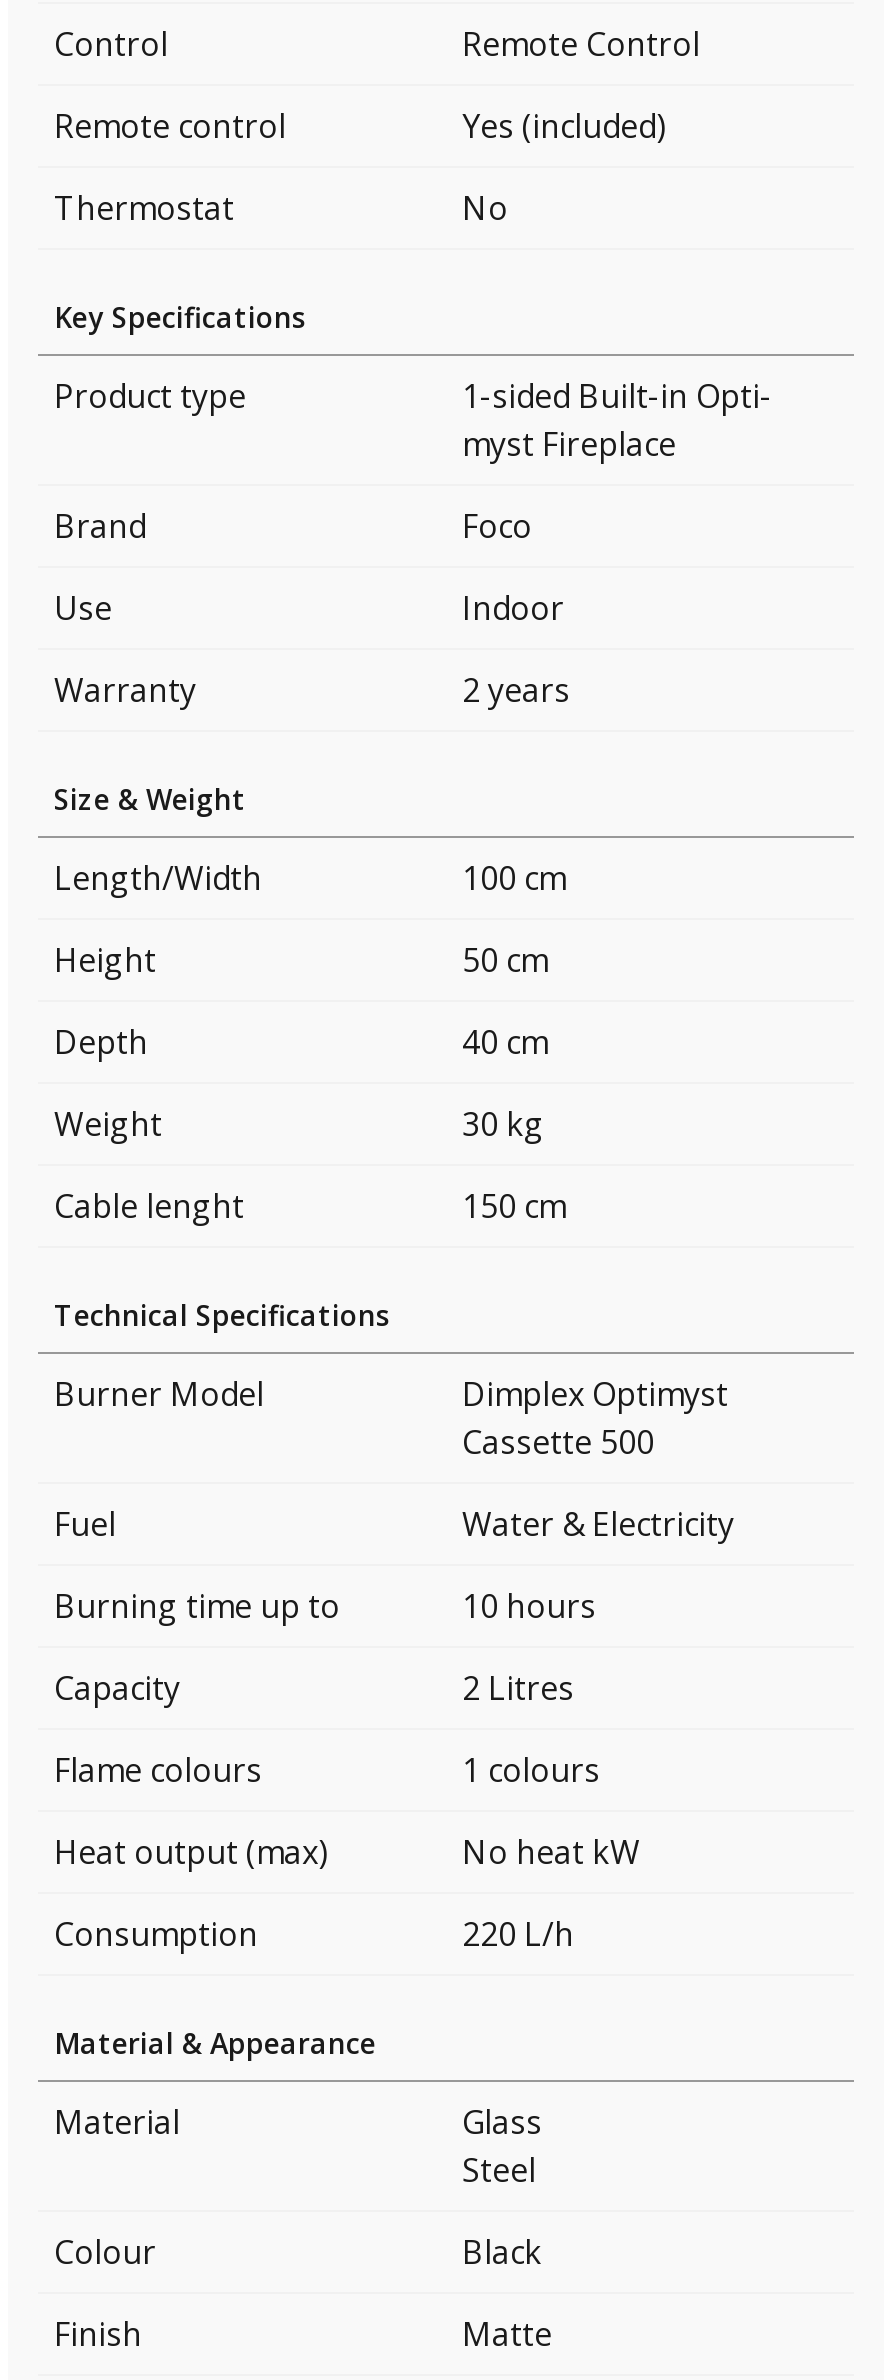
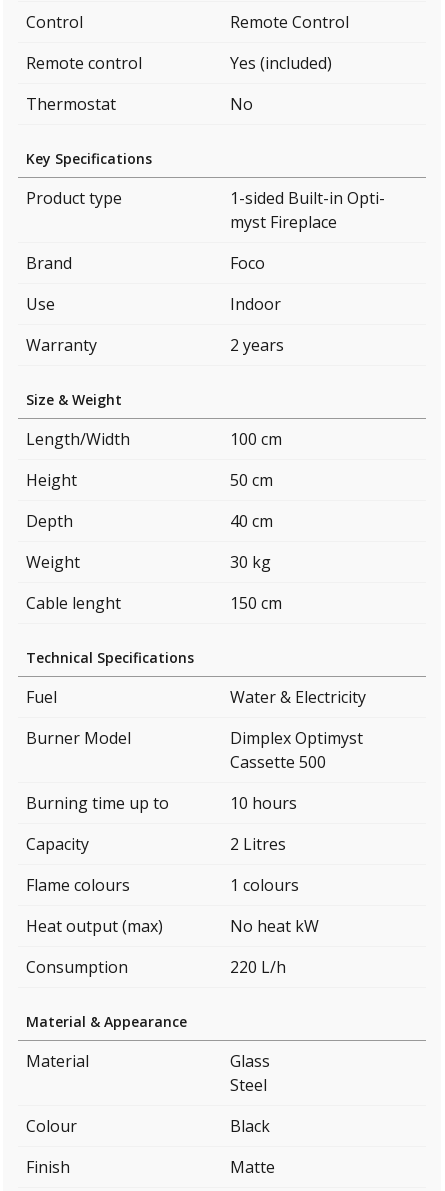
moved [54,1372,728,1464] -> [26,727,363,773]: Burner Model | Dimplex Optimyst | Cassette 500
moved [54,1502,734,1546] -> [26,686,366,708]: Fuel | Water & Electricity

